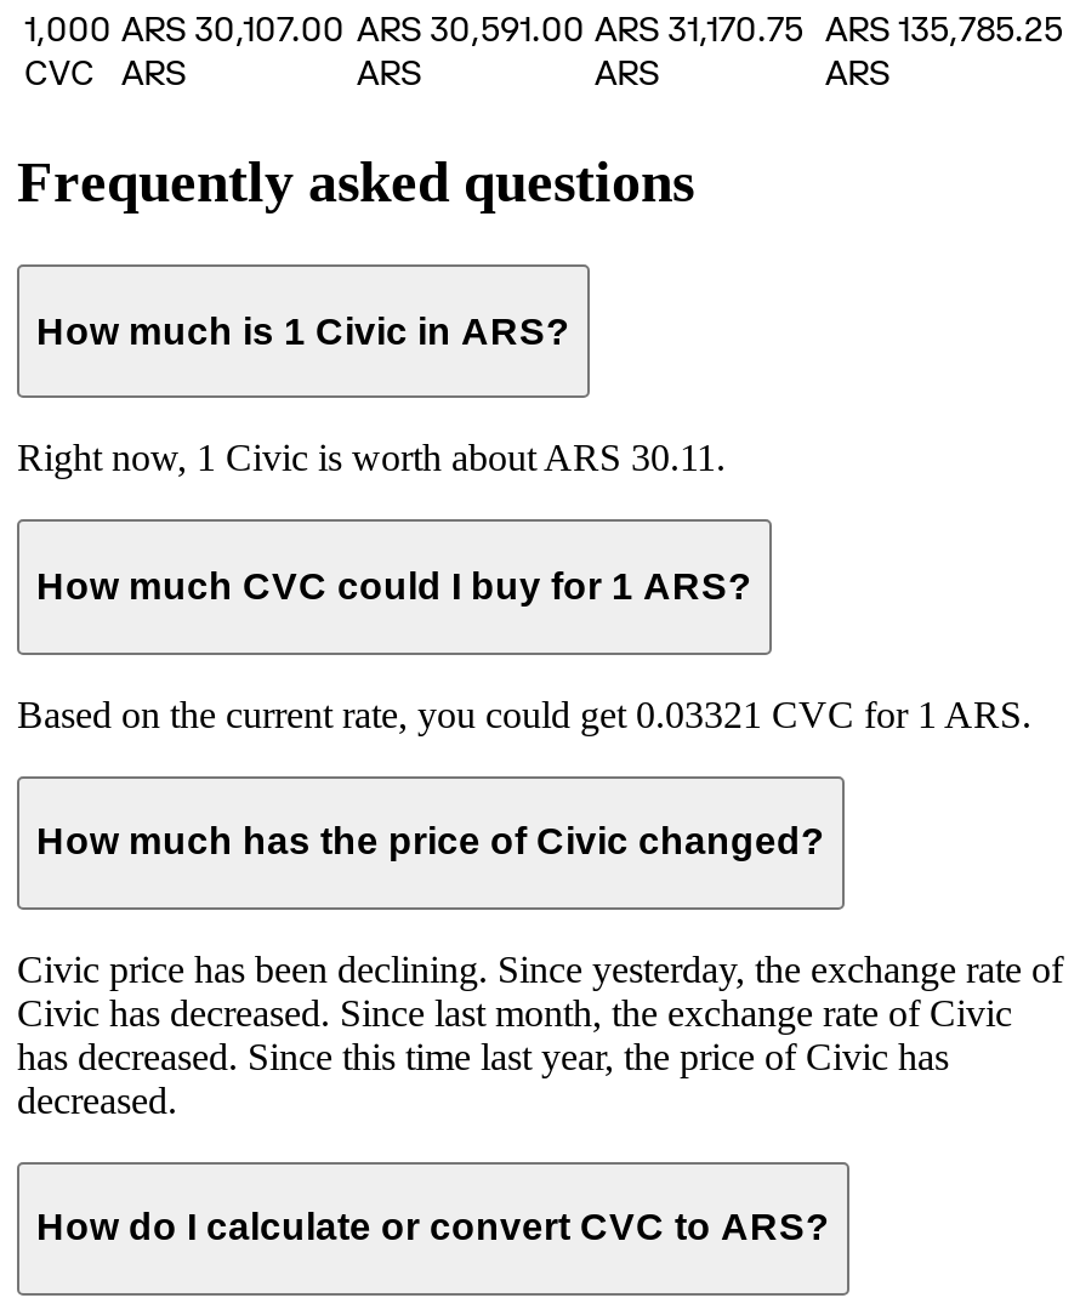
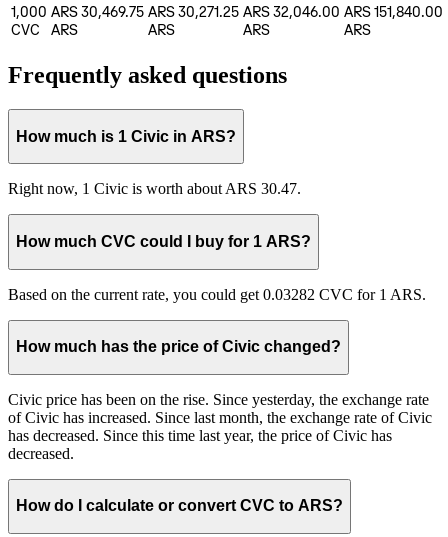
[121,8,345,52] ARS 30,107.00 -> [51,3,144,21] ARS 30,469.75
[357,8,585,52] ARS 30,591.00 -> [148,3,239,21] ARS 30,271.25
[595,8,803,52] ARS 31,170.75 -> [243,3,340,21] ARS 32,046.00
[825,8,1063,52] ARS 135,785.25 -> [344,3,443,21] ARS 151,840.00
[17,437,726,479] Right now, 1 Civic is worth about ARS 30.11. -> [8,180,301,197] Right now, 1 Civic is worth about ARS 30.47.
[17,693,1031,734] Based on the current rate, you could get 0.03321 CVC for 1 ARS. -> [8,285,426,302] Based on the current rate, you could get 0.03282 CVC for 1 ARS.
[17,948,1063,1033] Civic price has been declining. Since yesterday, the exchange rate of | Civic has decreased. Since last month, the exchange rate of Civic -> [8,391,432,426] Civic price has been on the rise. Since yesterday, the exchange rate | of Civic has increased. Since last month, the exchange rate of Civic

